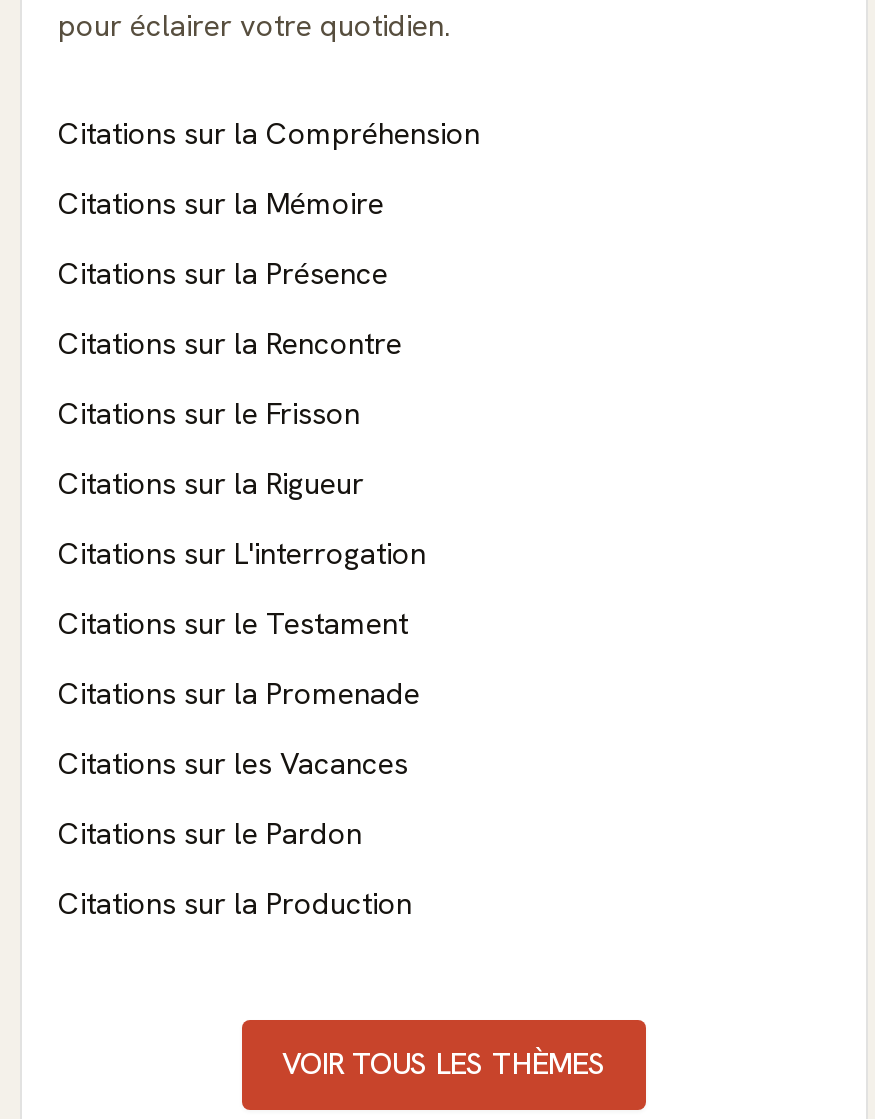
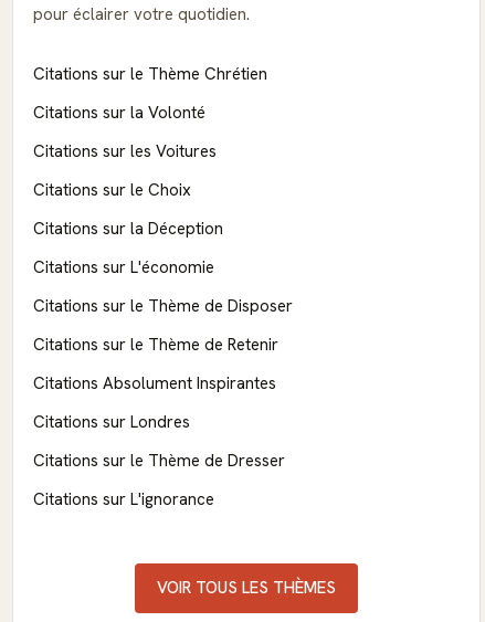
[58,113,480,153] Citations sur la Compréhension -> [33,63,267,85] Citations sur le Thème Chrétien
[58,183,384,223] Citations sur la Mémoire -> [33,101,205,123] Citations sur la Volonté
[58,253,388,293] Citations sur la Présence -> [33,140,217,162] Citations sur les Voitures
[58,323,402,363] Citations sur la Rencontre -> [33,179,191,201] Citations sur le Choix
[58,393,360,433] Citations sur le Frisson -> [33,217,223,239] Citations sur la Déception
[58,463,364,503] Citations sur la Rigueur -> [33,256,214,278] Citations sur L'économie
[58,533,426,573] Citations sur L'interrogation -> [33,295,293,317] Citations sur le Thème de Disposer
[58,603,408,643] Citations sur le Testament -> [33,333,278,355] Citations sur le Thème de Retenir
[58,673,420,713] Citations sur la Promenade -> [33,372,276,394] Citations Absolument Inspirantes
[58,743,408,783] Citations sur les Vacances -> [33,411,190,433] Citations sur Londres
[58,813,362,853] Citations sur le Pardon -> [33,449,285,471] Citations sur le Thème de Dresser
[58,883,412,923] Citations sur la Production -> [33,488,214,510] Citations sur L'ignorance

